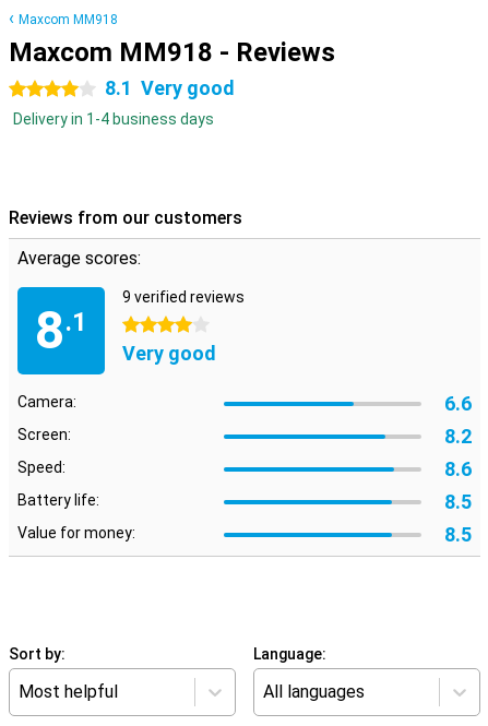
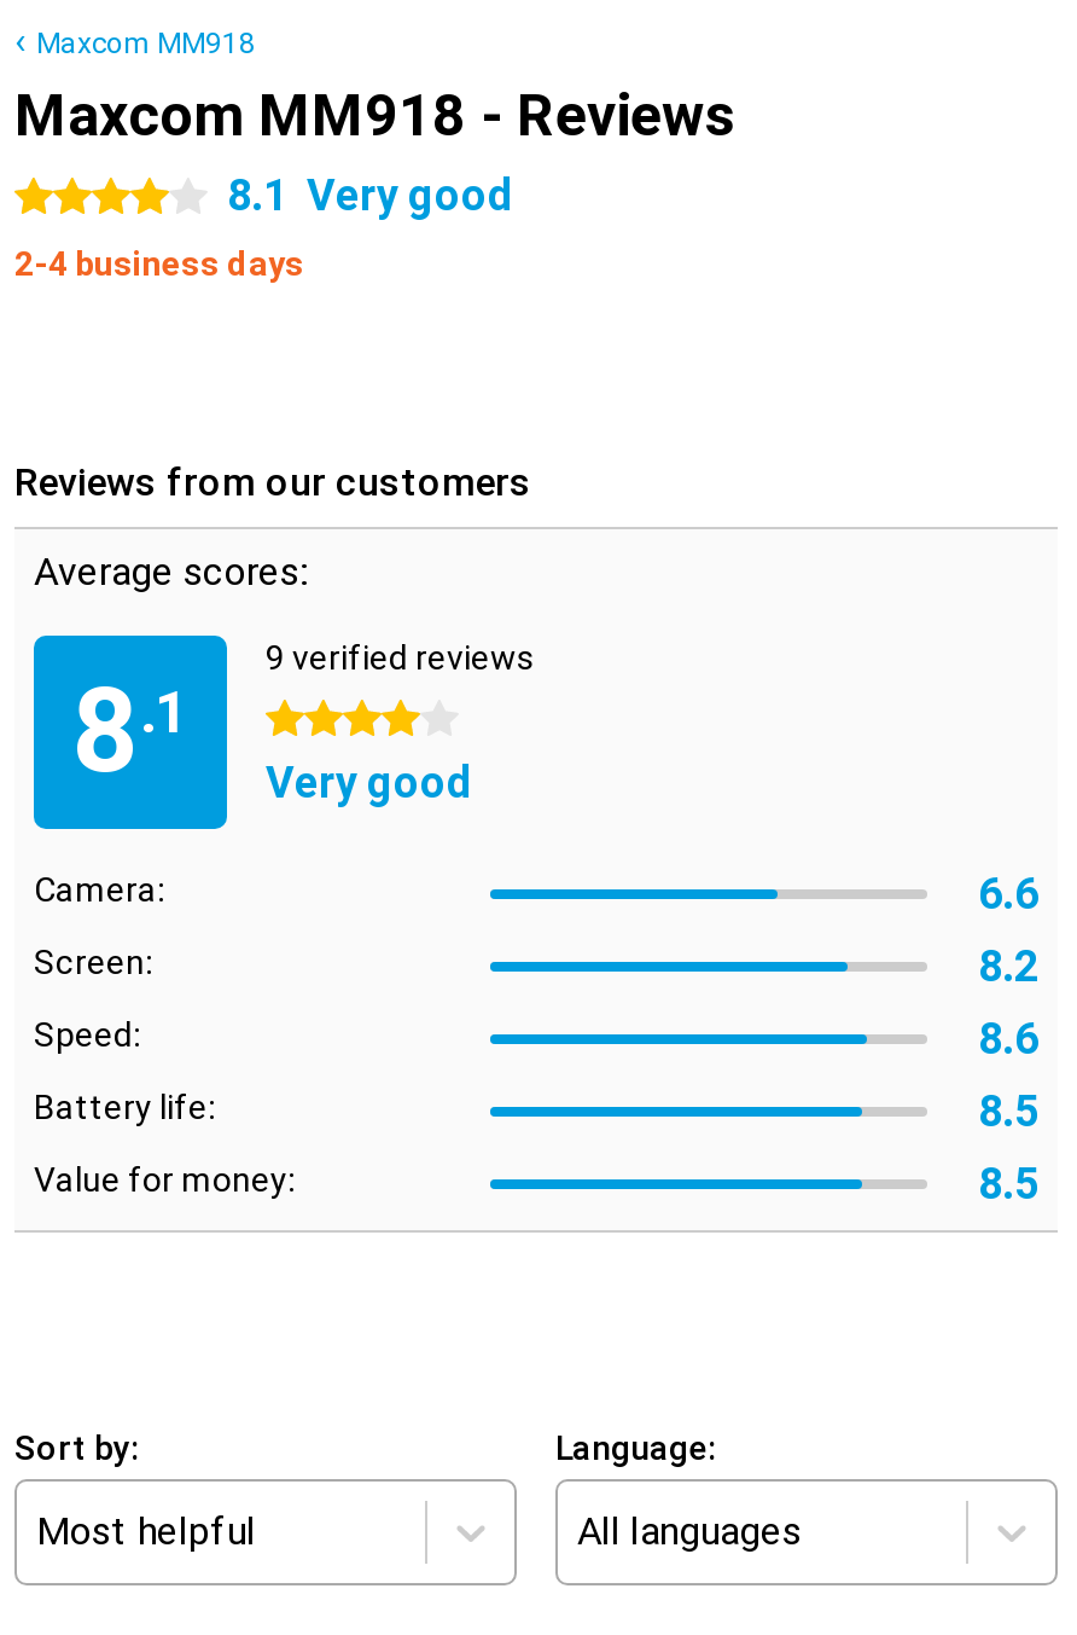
[13,110,214,128] Delivery in 1-4 business days -> [14,244,304,283] 2-4 business days

